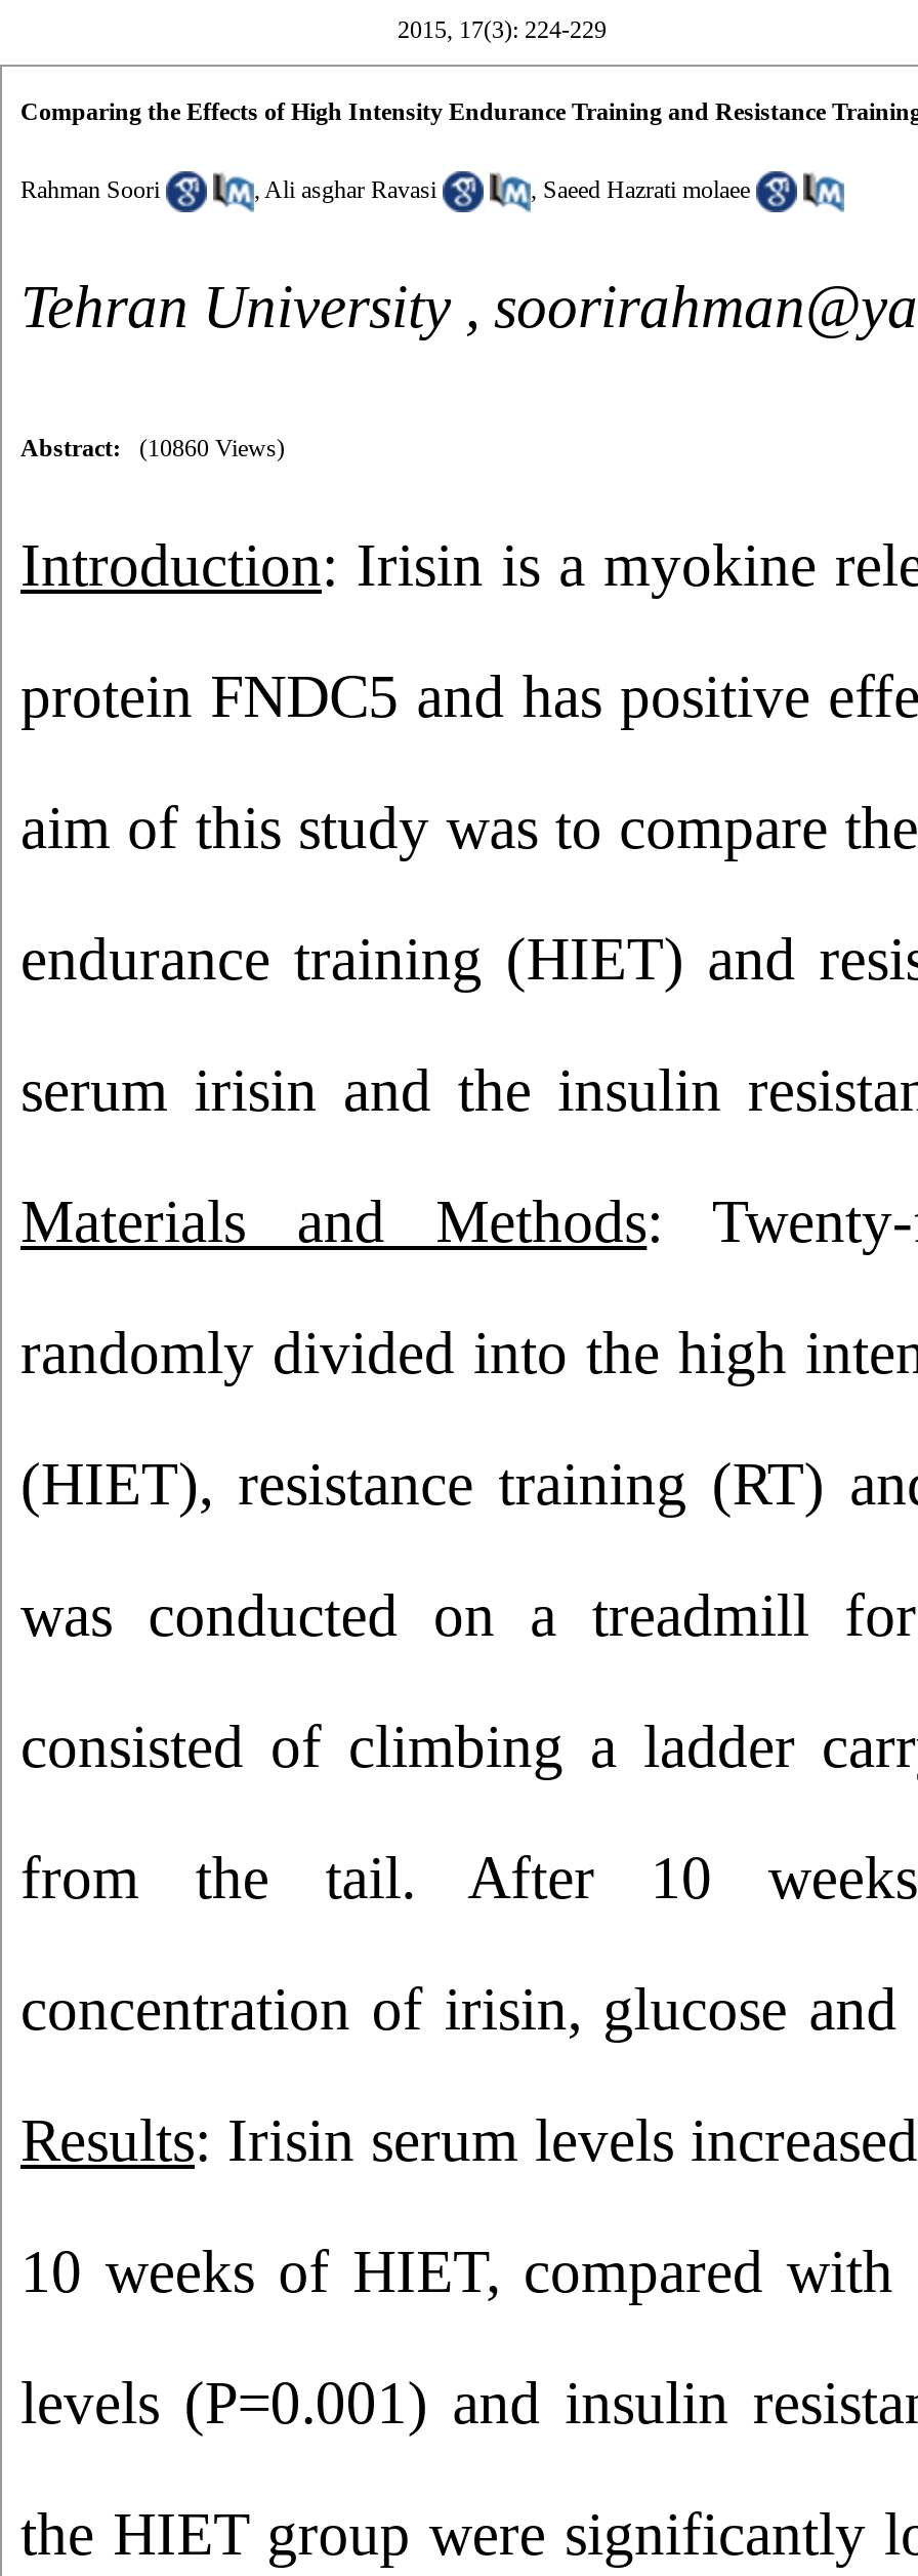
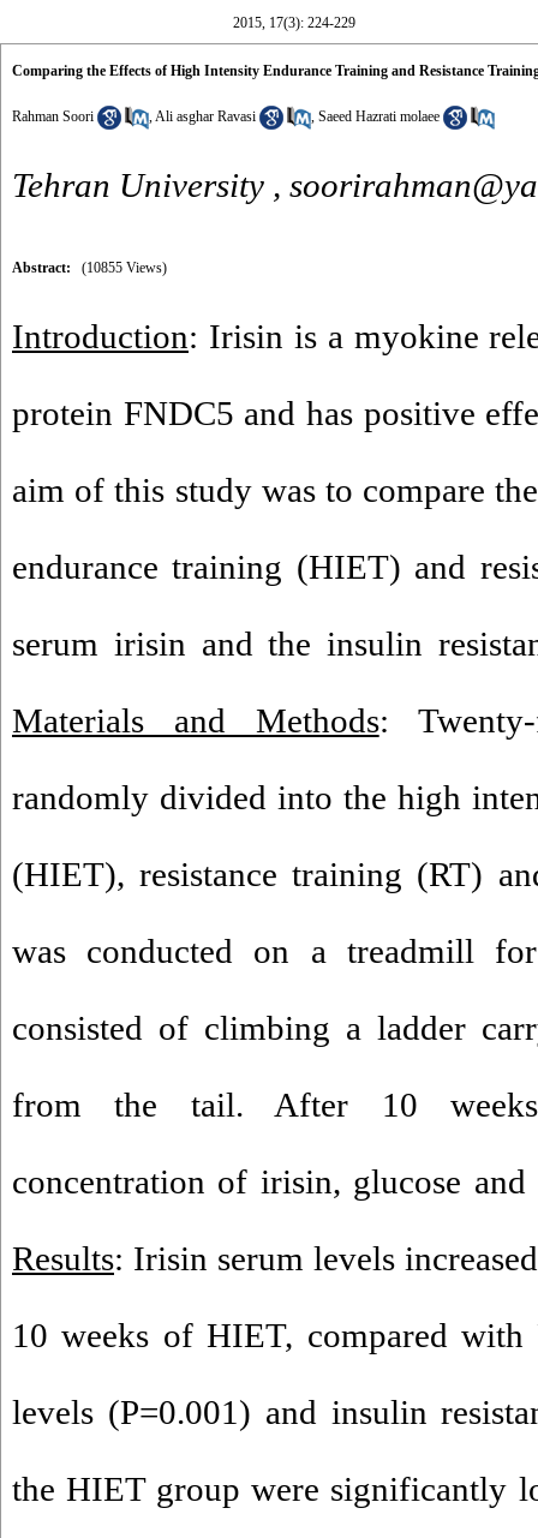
[20,434,285,462] Abstract: (10860 Views) -> [12,259,167,276] Abstract: (10855 Views)

